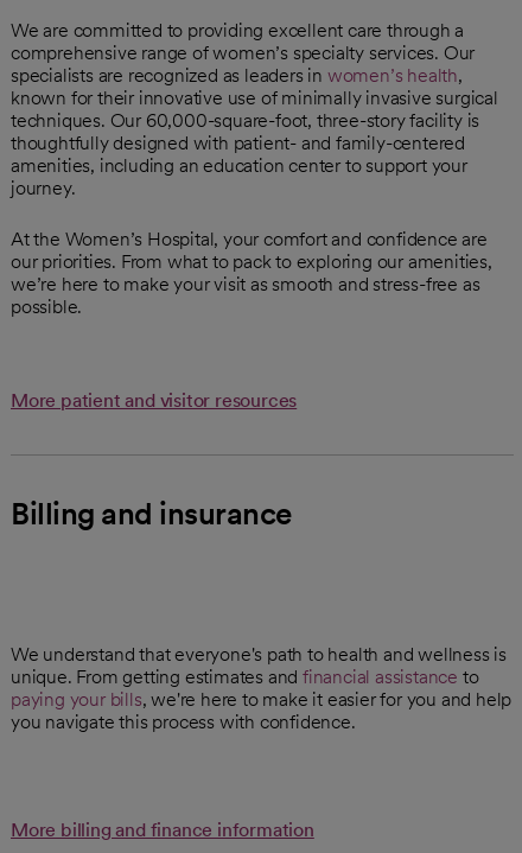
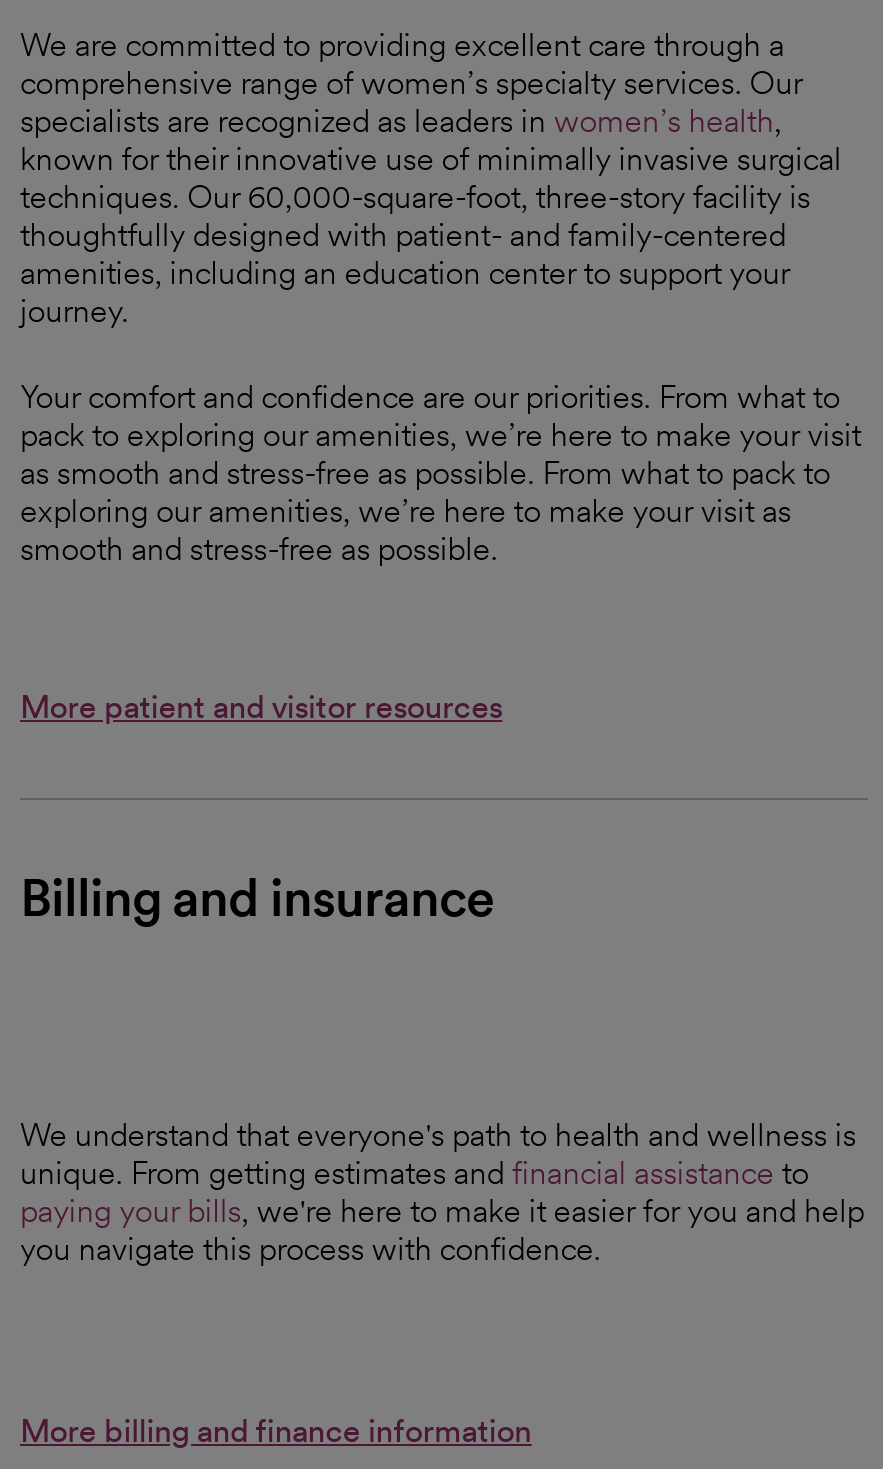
[11,228,492,318] At the Women’s Hospital, your comfort and confidence are | our priorities. From what to pack to exploring our amenities, | we’re here to make your visit as smooth and stress-free as | possible. -> [20,378,861,568] Your comfort and confidence are our priorities. From what to | pack to exploring our amenities, we’re here to make your visit | as smooth and stress-free as possible. From what to pack to | exploring our amenities, we’re here to make your visit as | smooth and stress-free as possible.

